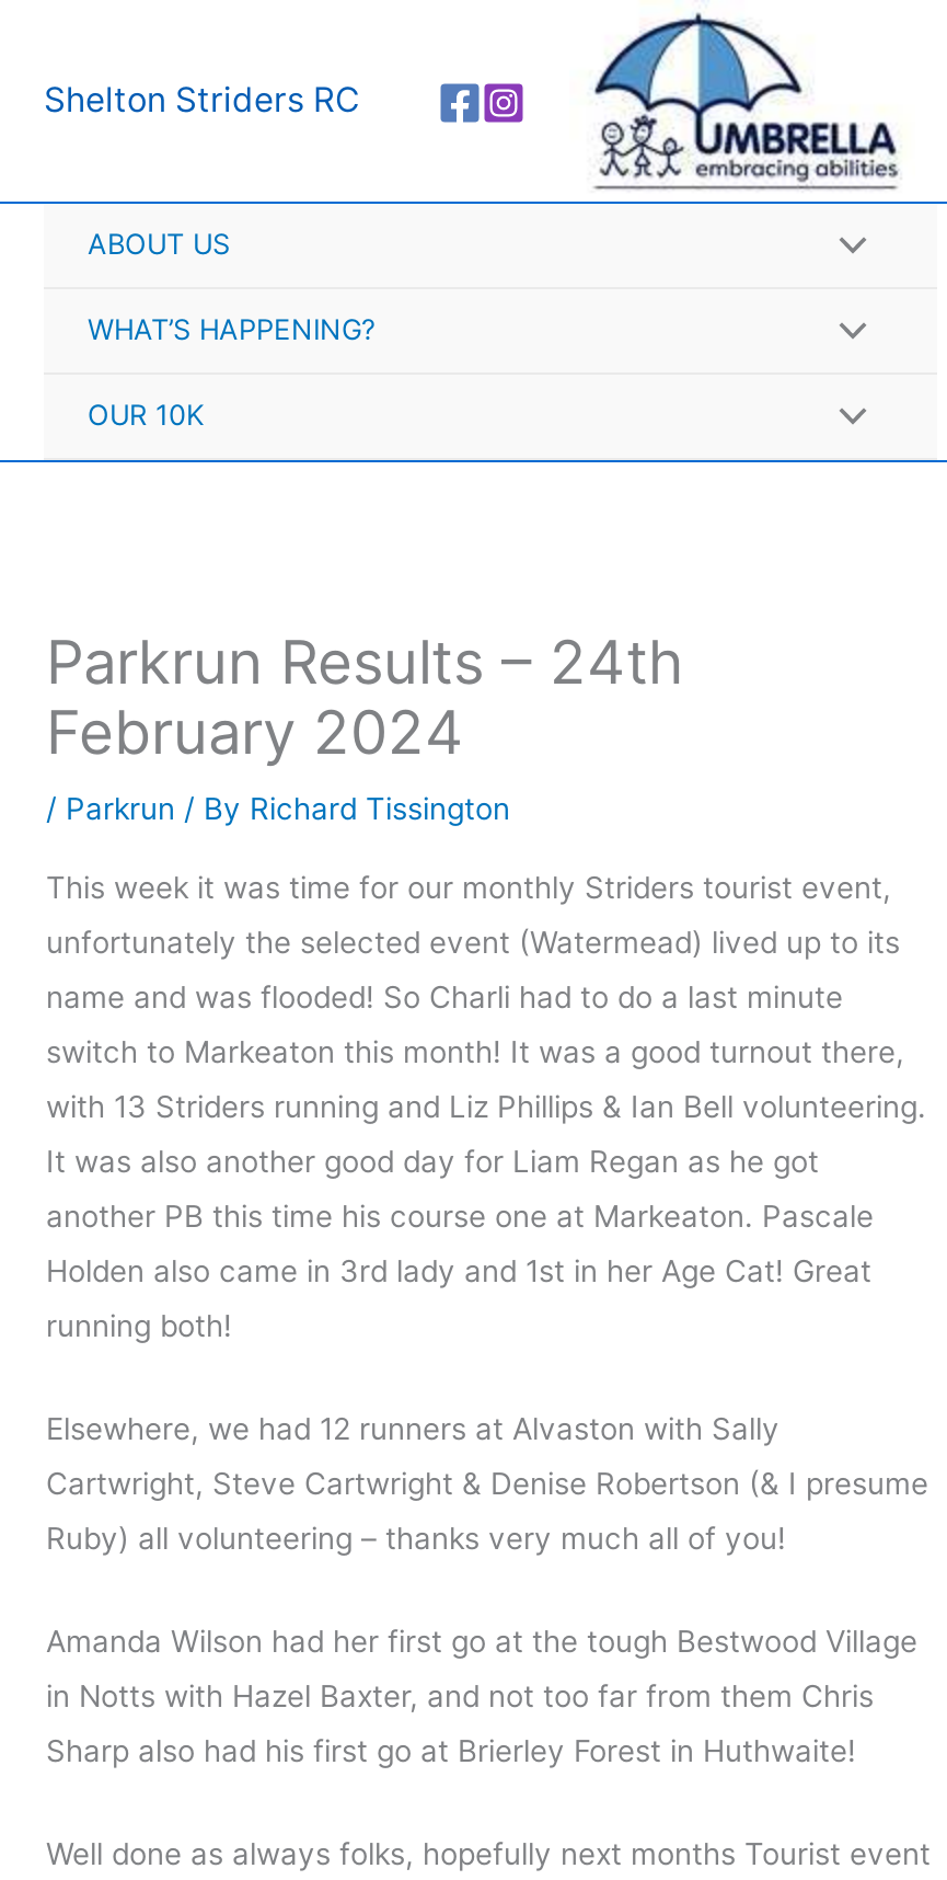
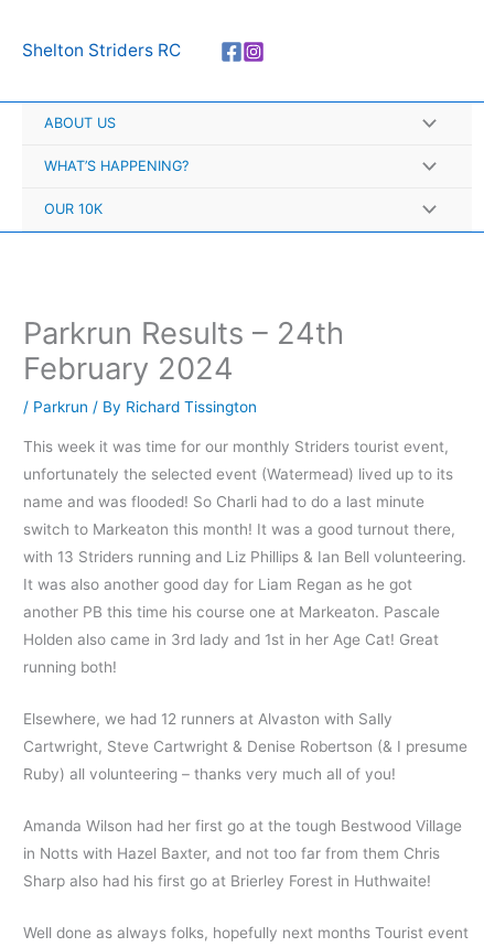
[591,11,902,193] [image] -> none

